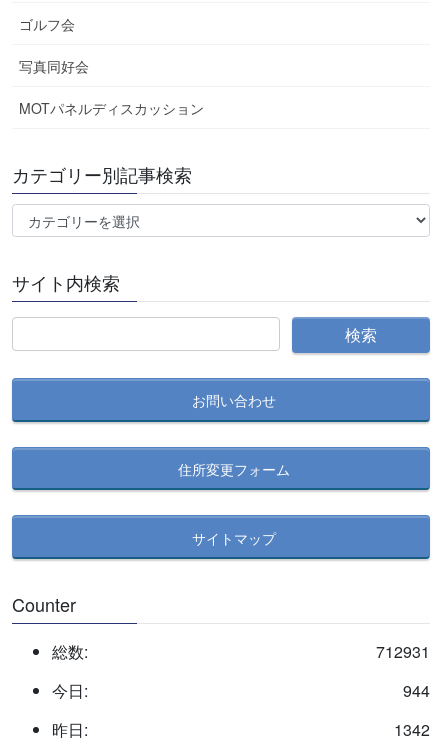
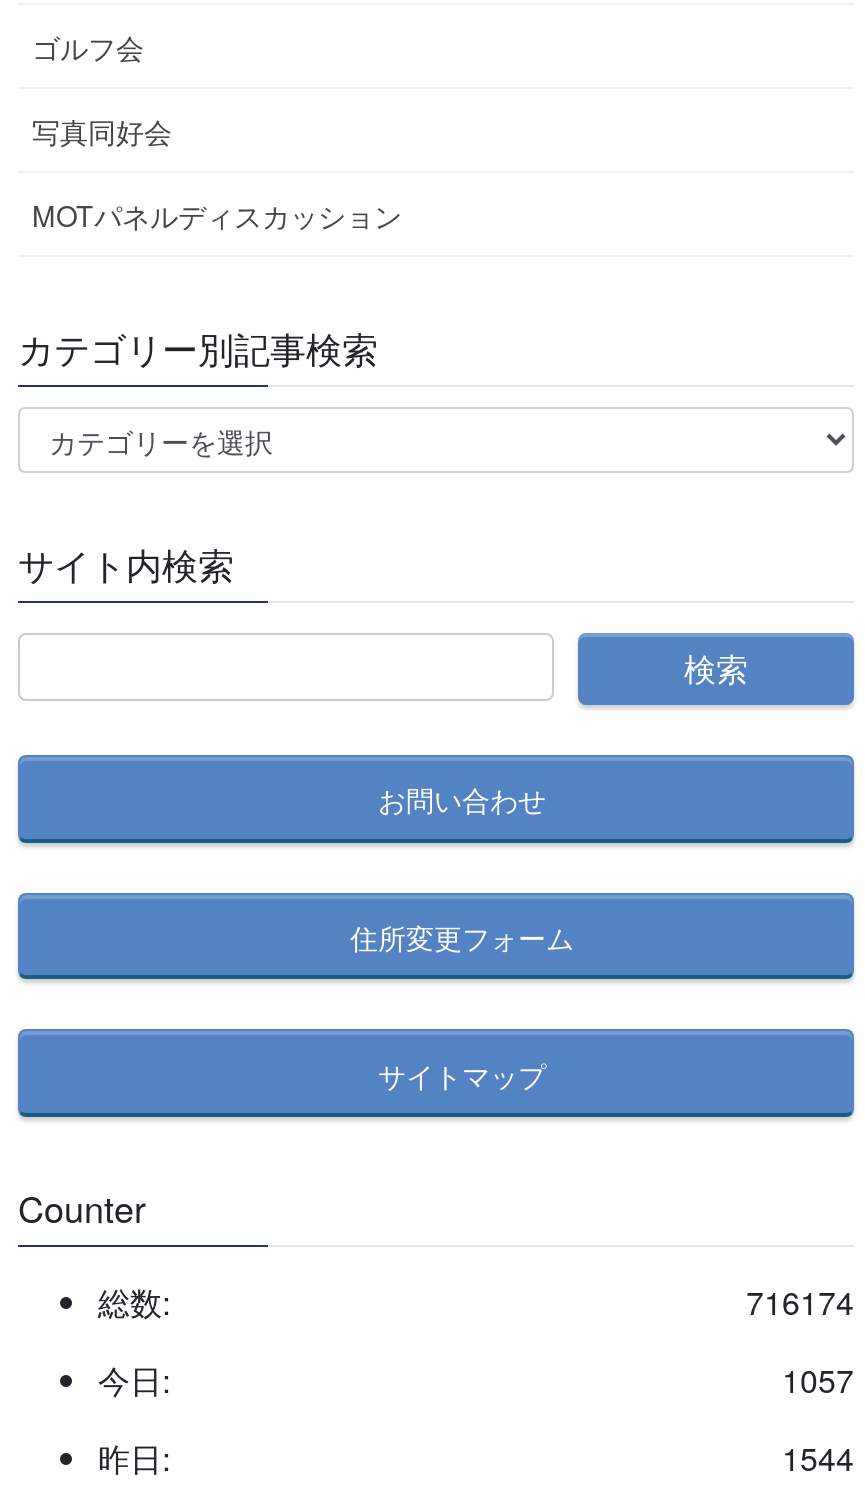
[376,640,430,663] 712931 -> [746,1279,854,1325] 716174
[403,679,430,702] 944 -> [782,1357,854,1403] 1057
[394,718,430,741] 1342 -> [782,1434,854,1480] 1544

